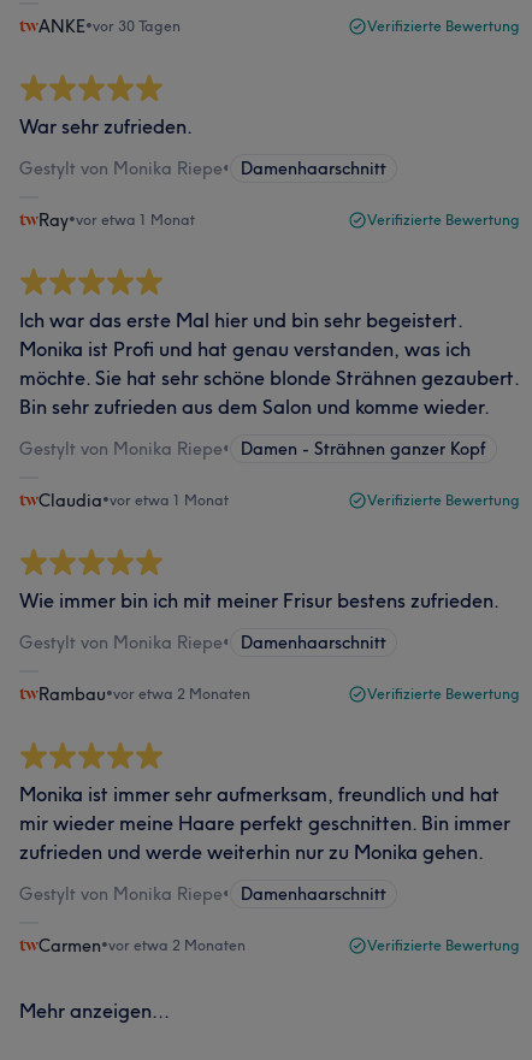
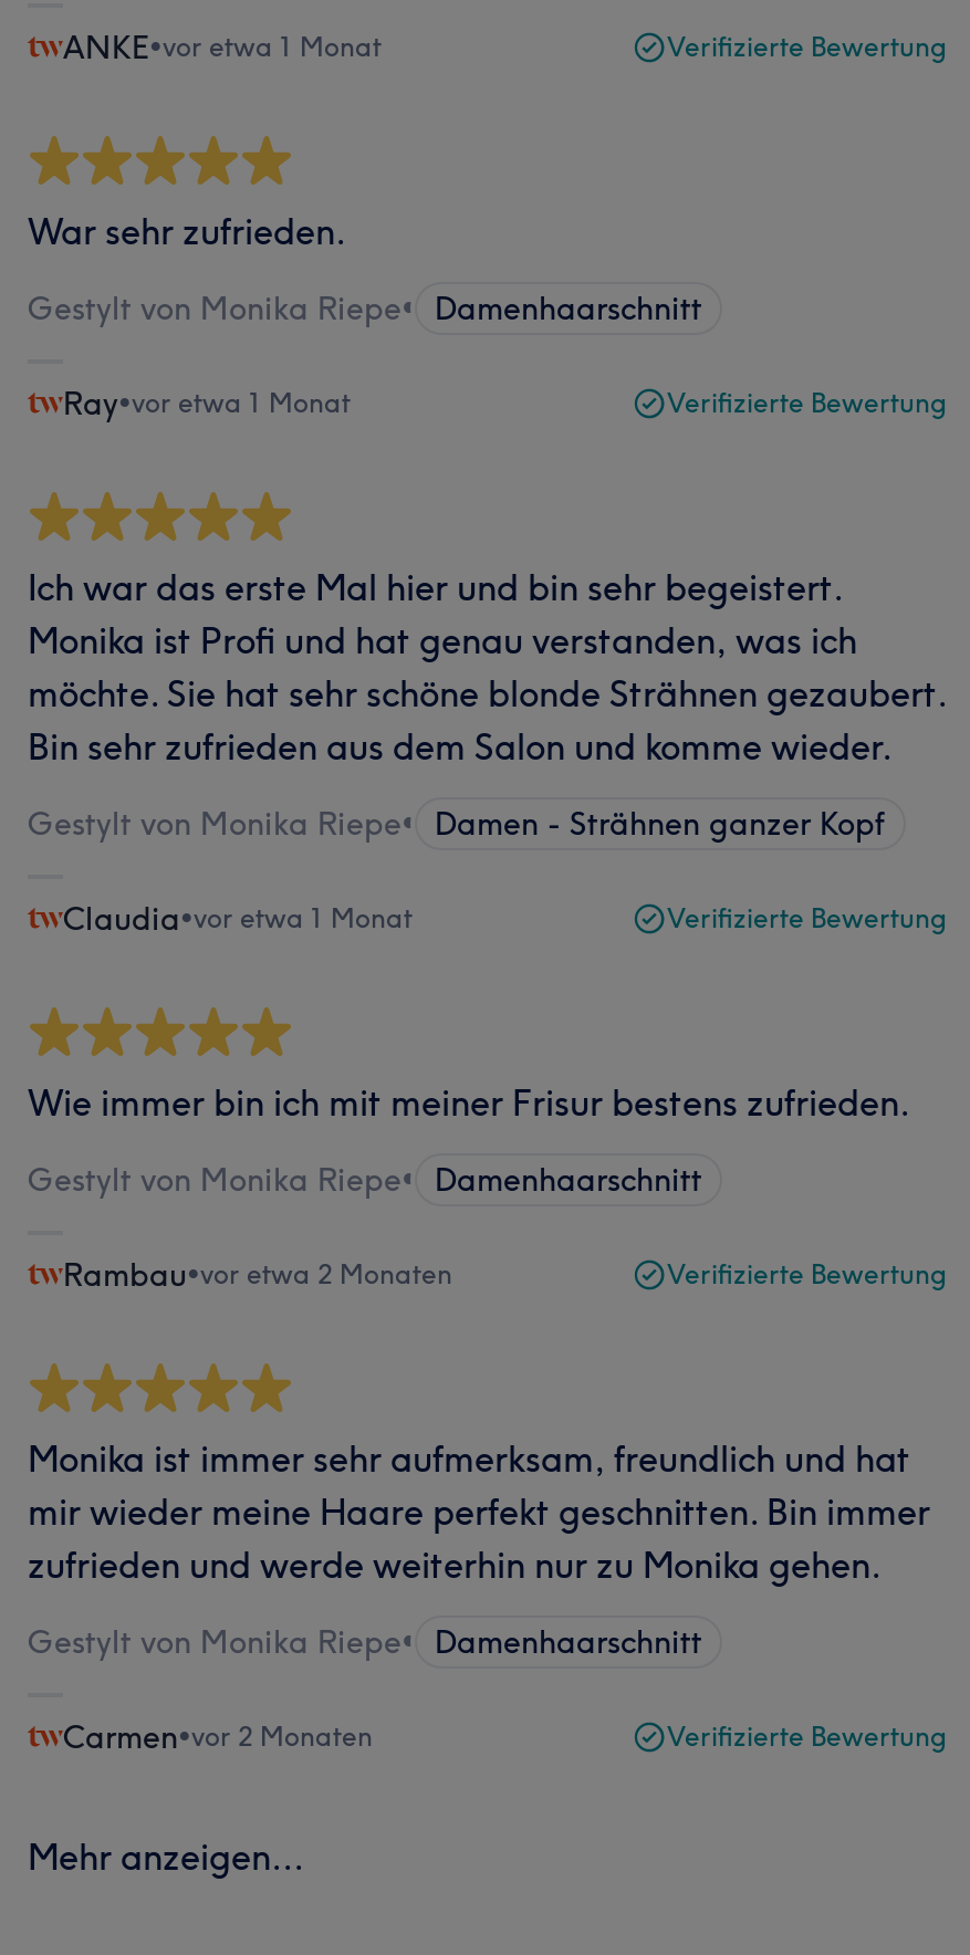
[39,16,181,37] ANKE•vor 30 Tagen -> [63,28,382,67] ANKE•vor etwa 1 Monat
[39,935,246,957] Carmen•vor etwa 2 Monaten -> [63,1717,373,1757] Carmen•vor 2 Monaten

